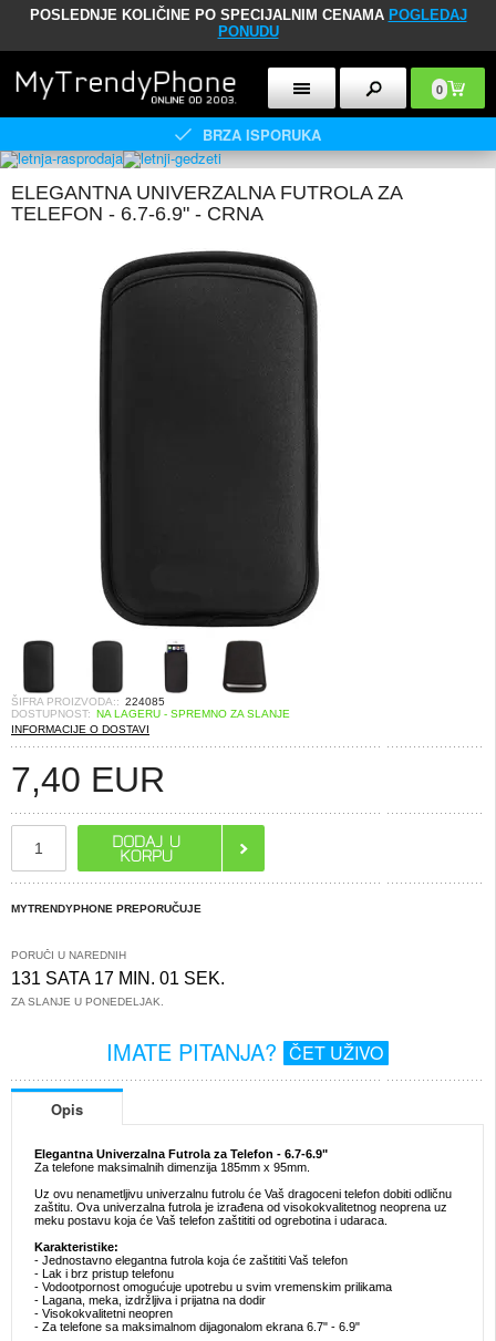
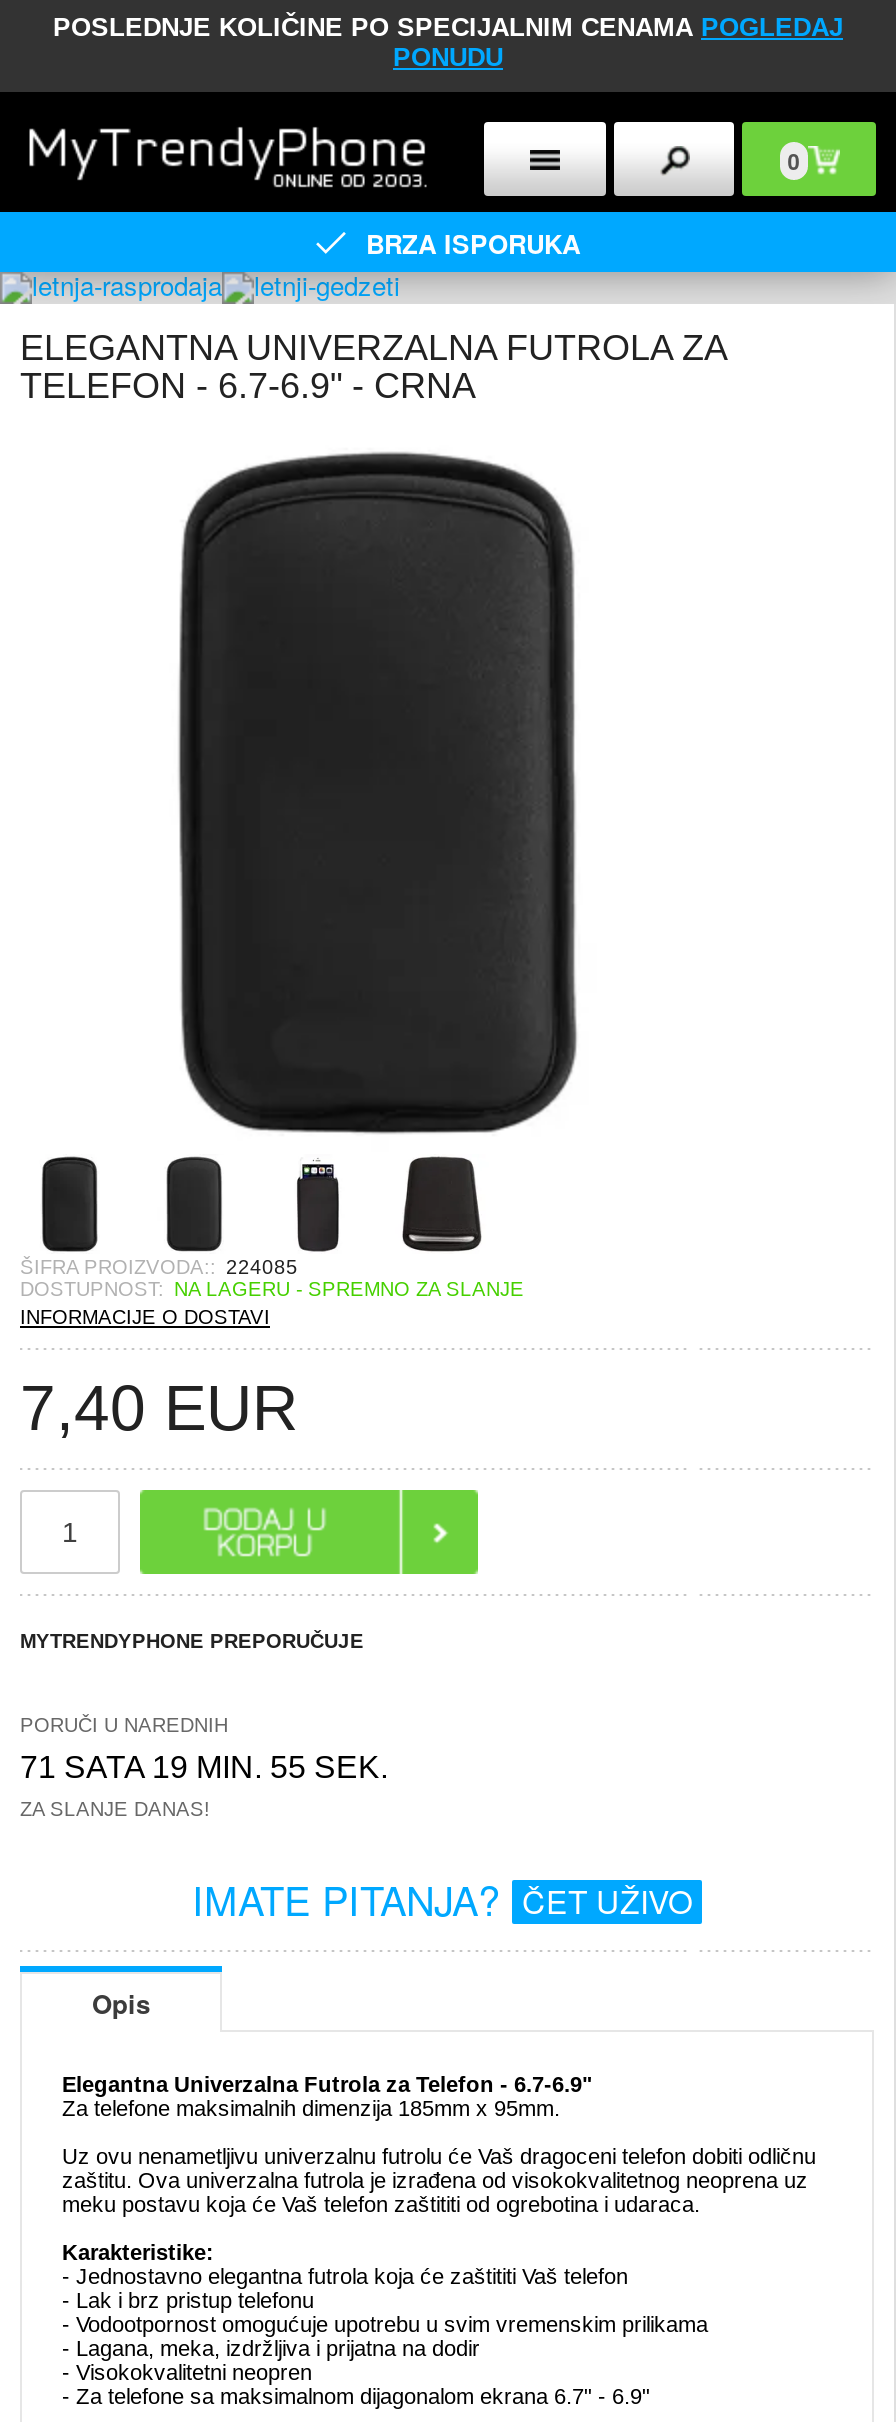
[11,969,225,1008] 131 SATA 17 MIN. 01 SEK. | ZA SLANJE U PONEDELJAK. -> [20,1750,388,1820] 71 SATA 19 MIN. 55 SEK. | ZA SLANJE DANAS!

